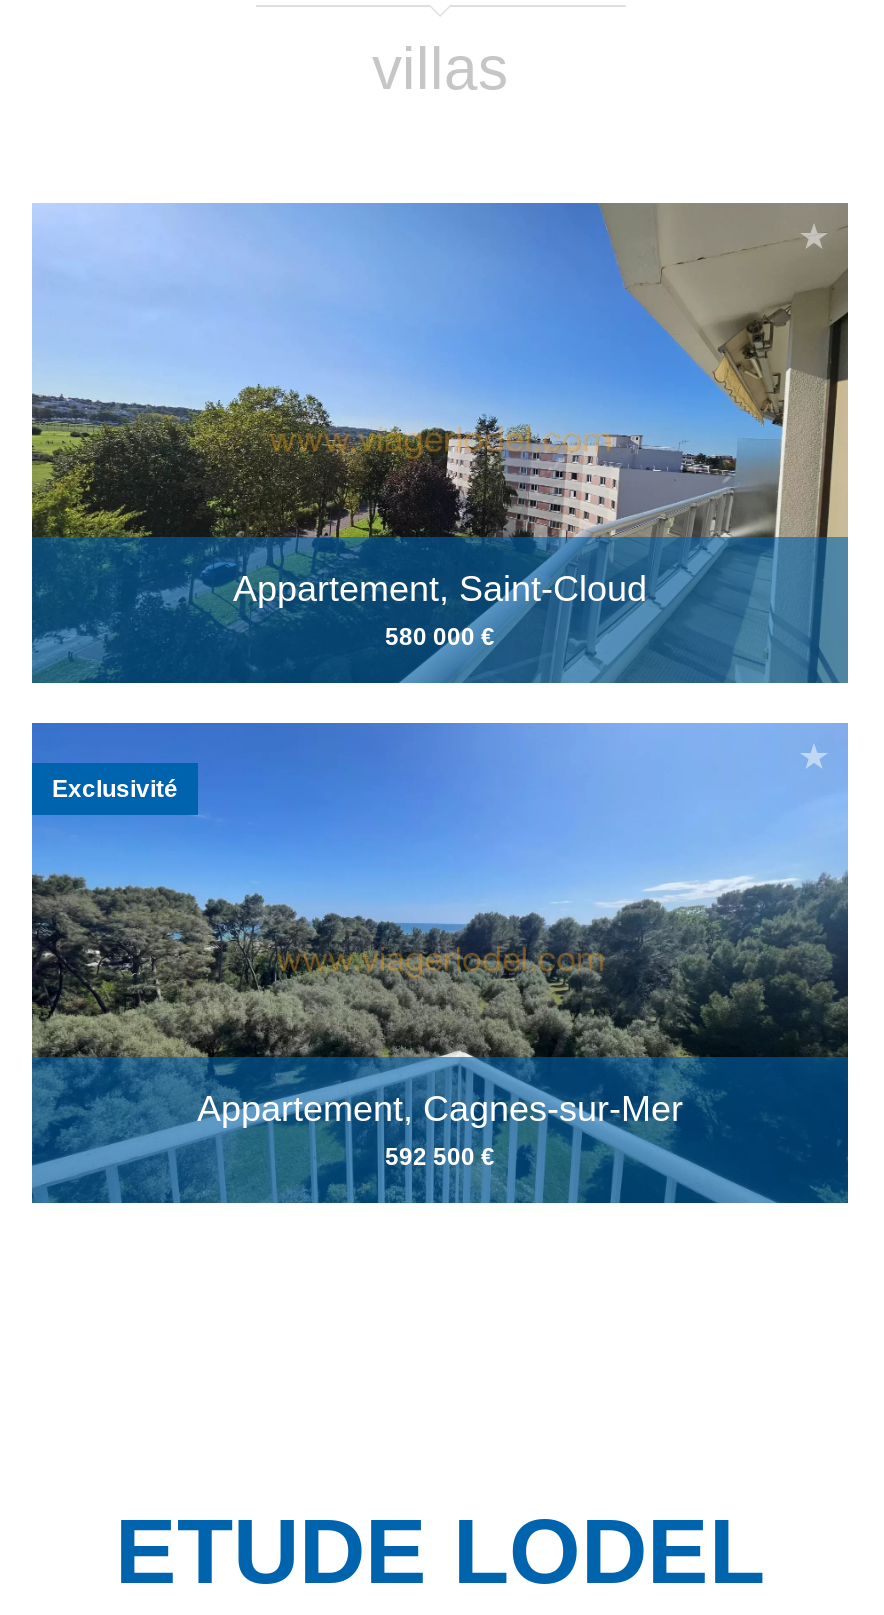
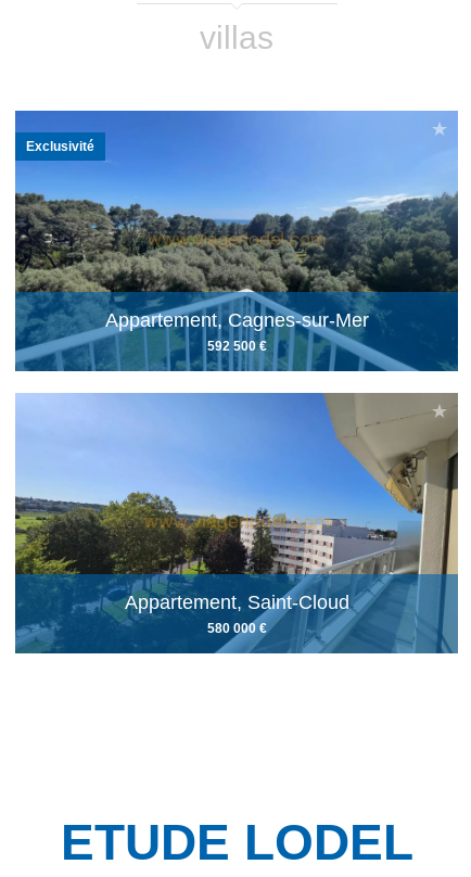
moved [30,201,850,683] -> [14,392,459,653]: [image] | Appartement, Saint-Cloud | 580 000 €
moved [28,751,850,1205] -> [13,126,459,372]: [image] | Appartement, Cagnes-sur-Mer | 592 500 € | Exclusivité

